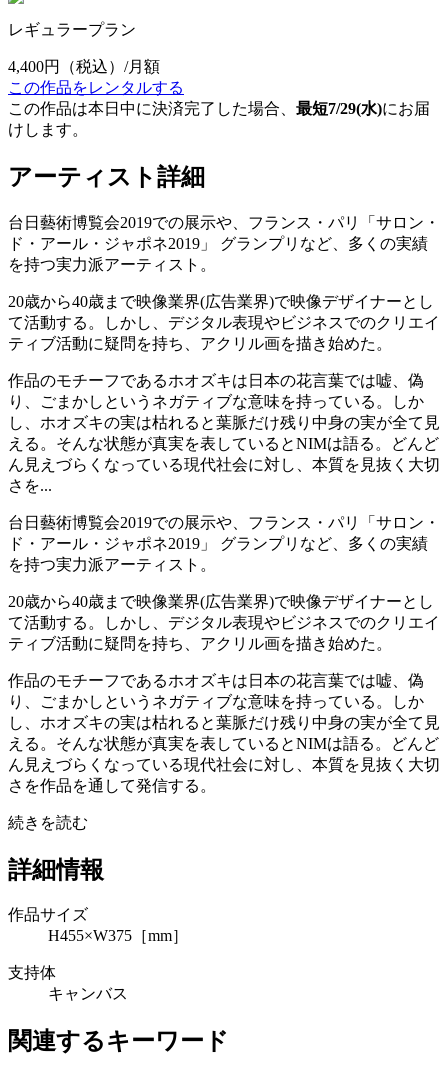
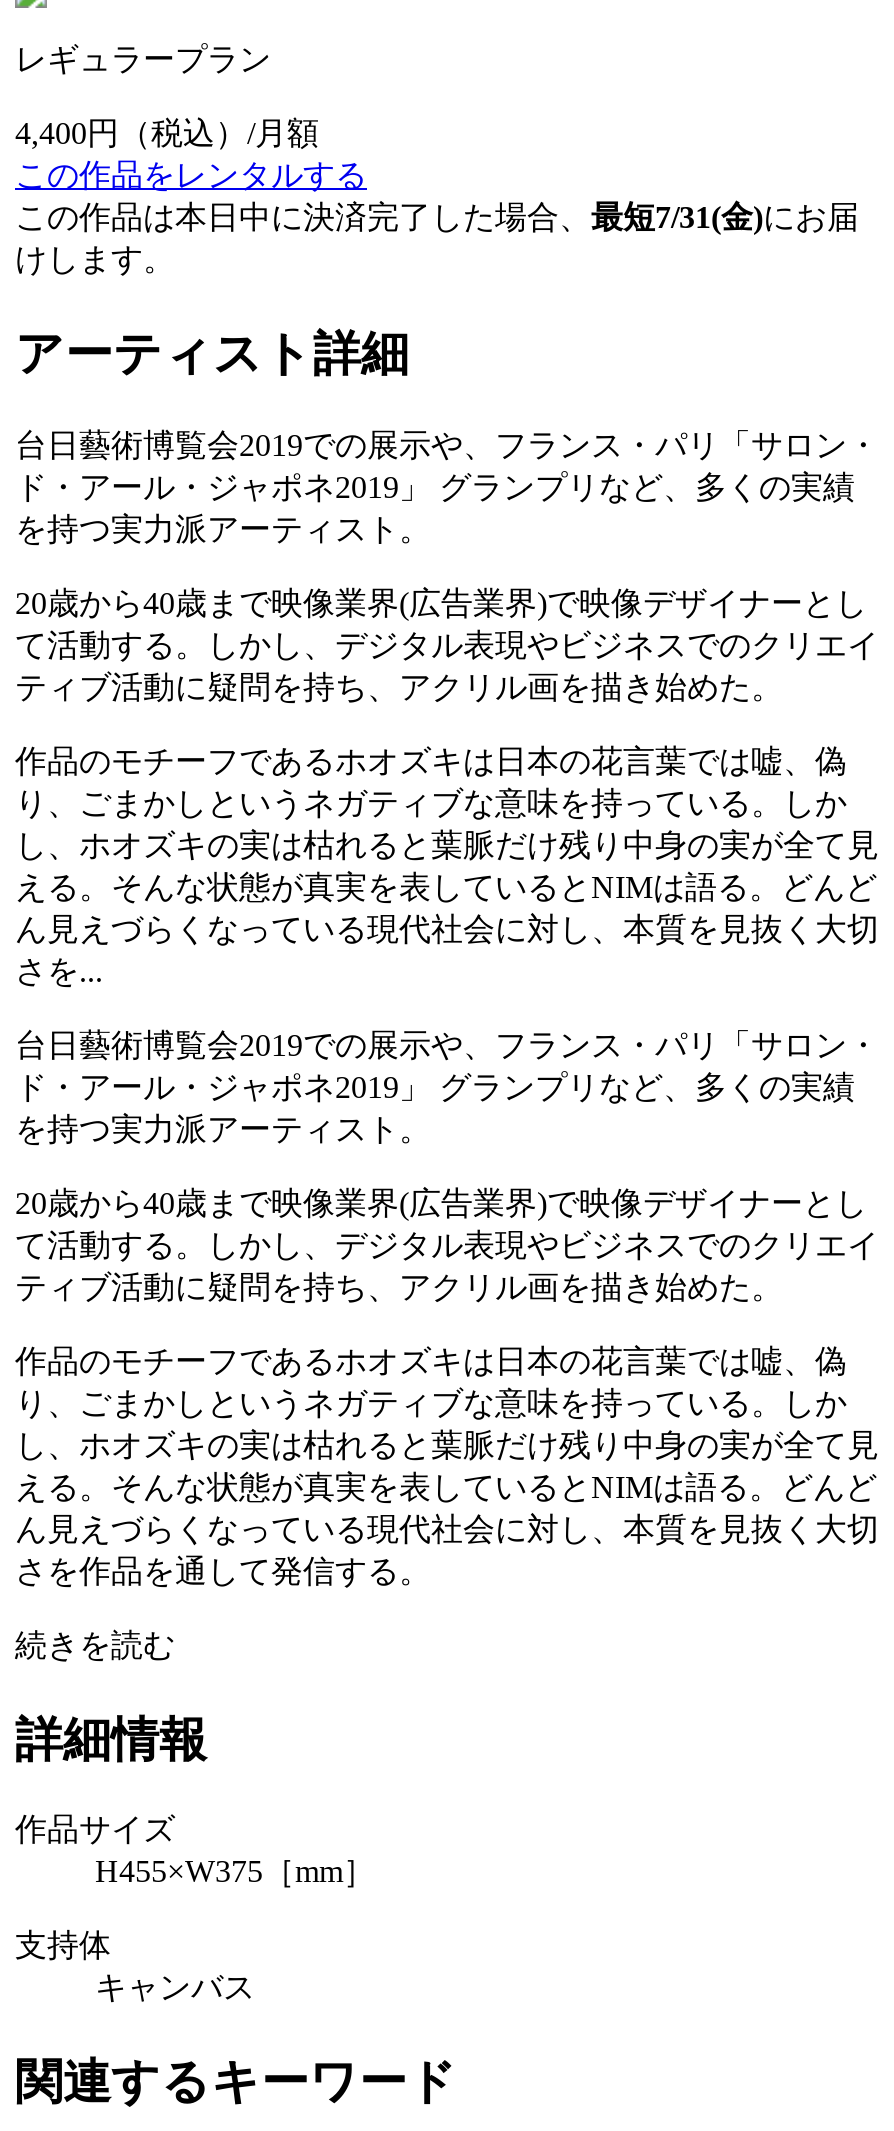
[8,100,430,117] この作品は本日中に決済完了した場合、最短7/29(水)にお届 -> [15,200,859,234] この作品は本日中に決済完了した場合、最短7/31(金)にお届

